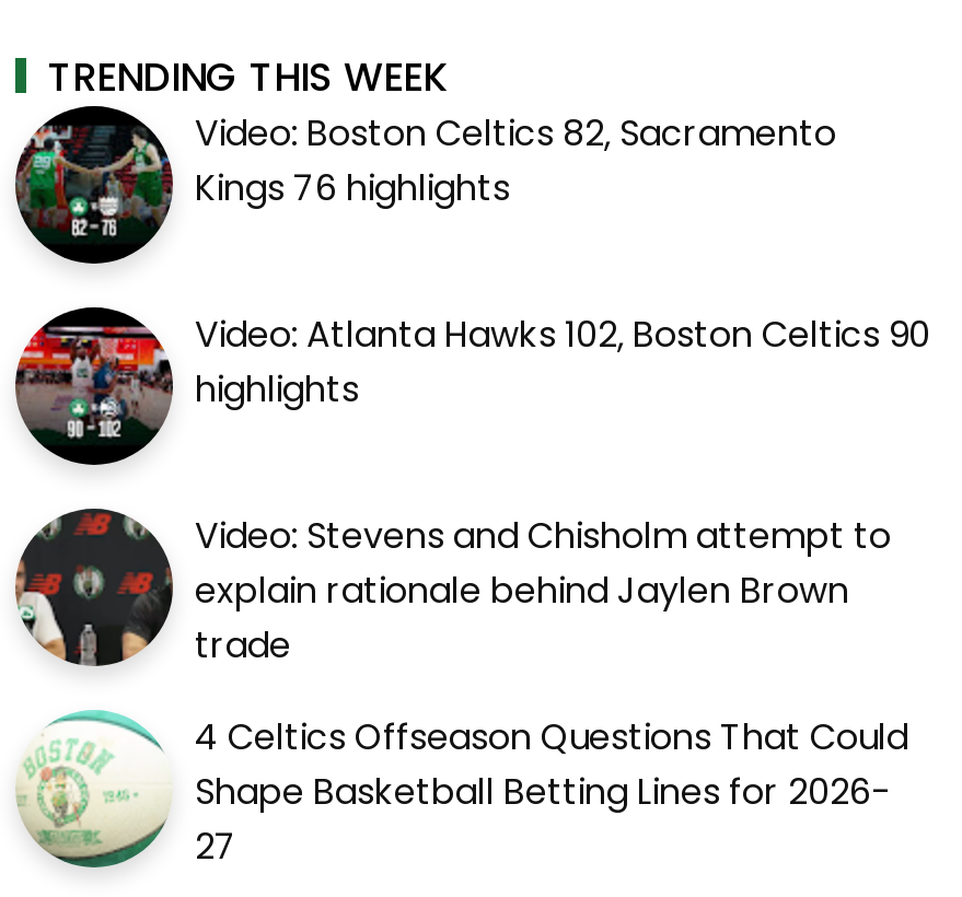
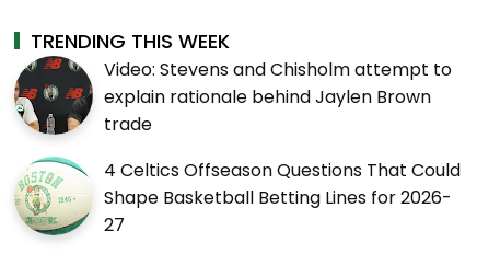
[15,108,930,414] [image] | Video: Boston Celtics 82, Sacramento | Kings 76 highlights | Video: Atlanta Hawks 102, Boston Celtics 90 | highlights -> none
[13,305,164,467] [image] -> none

